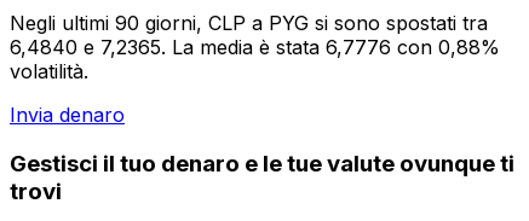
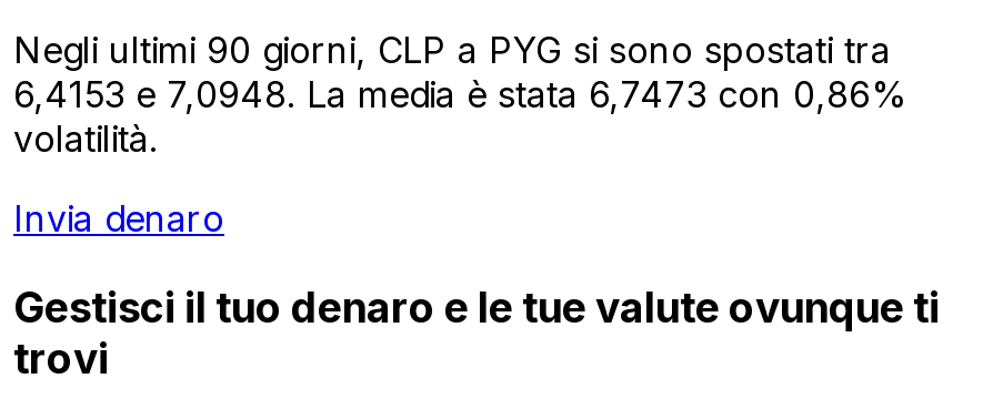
[10,35,500,59] 6,4840 e 7,2365. La media è stata 6,7776 con 0,88% -> [13,72,906,117] 6,4153 e 7,0948. La media è stata 6,7473 con 0,86%

